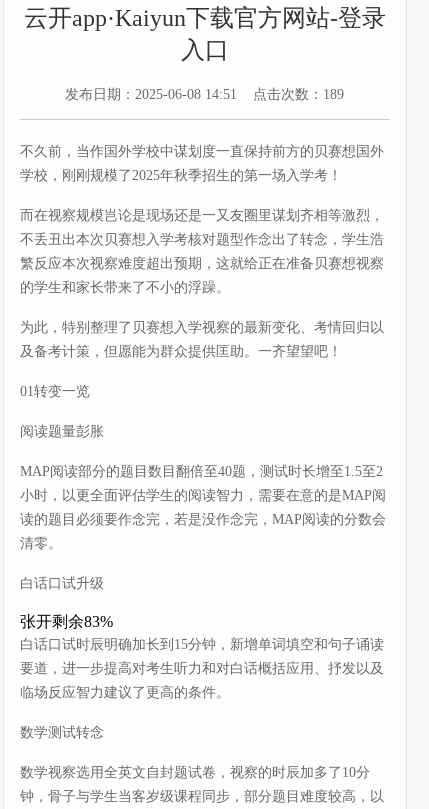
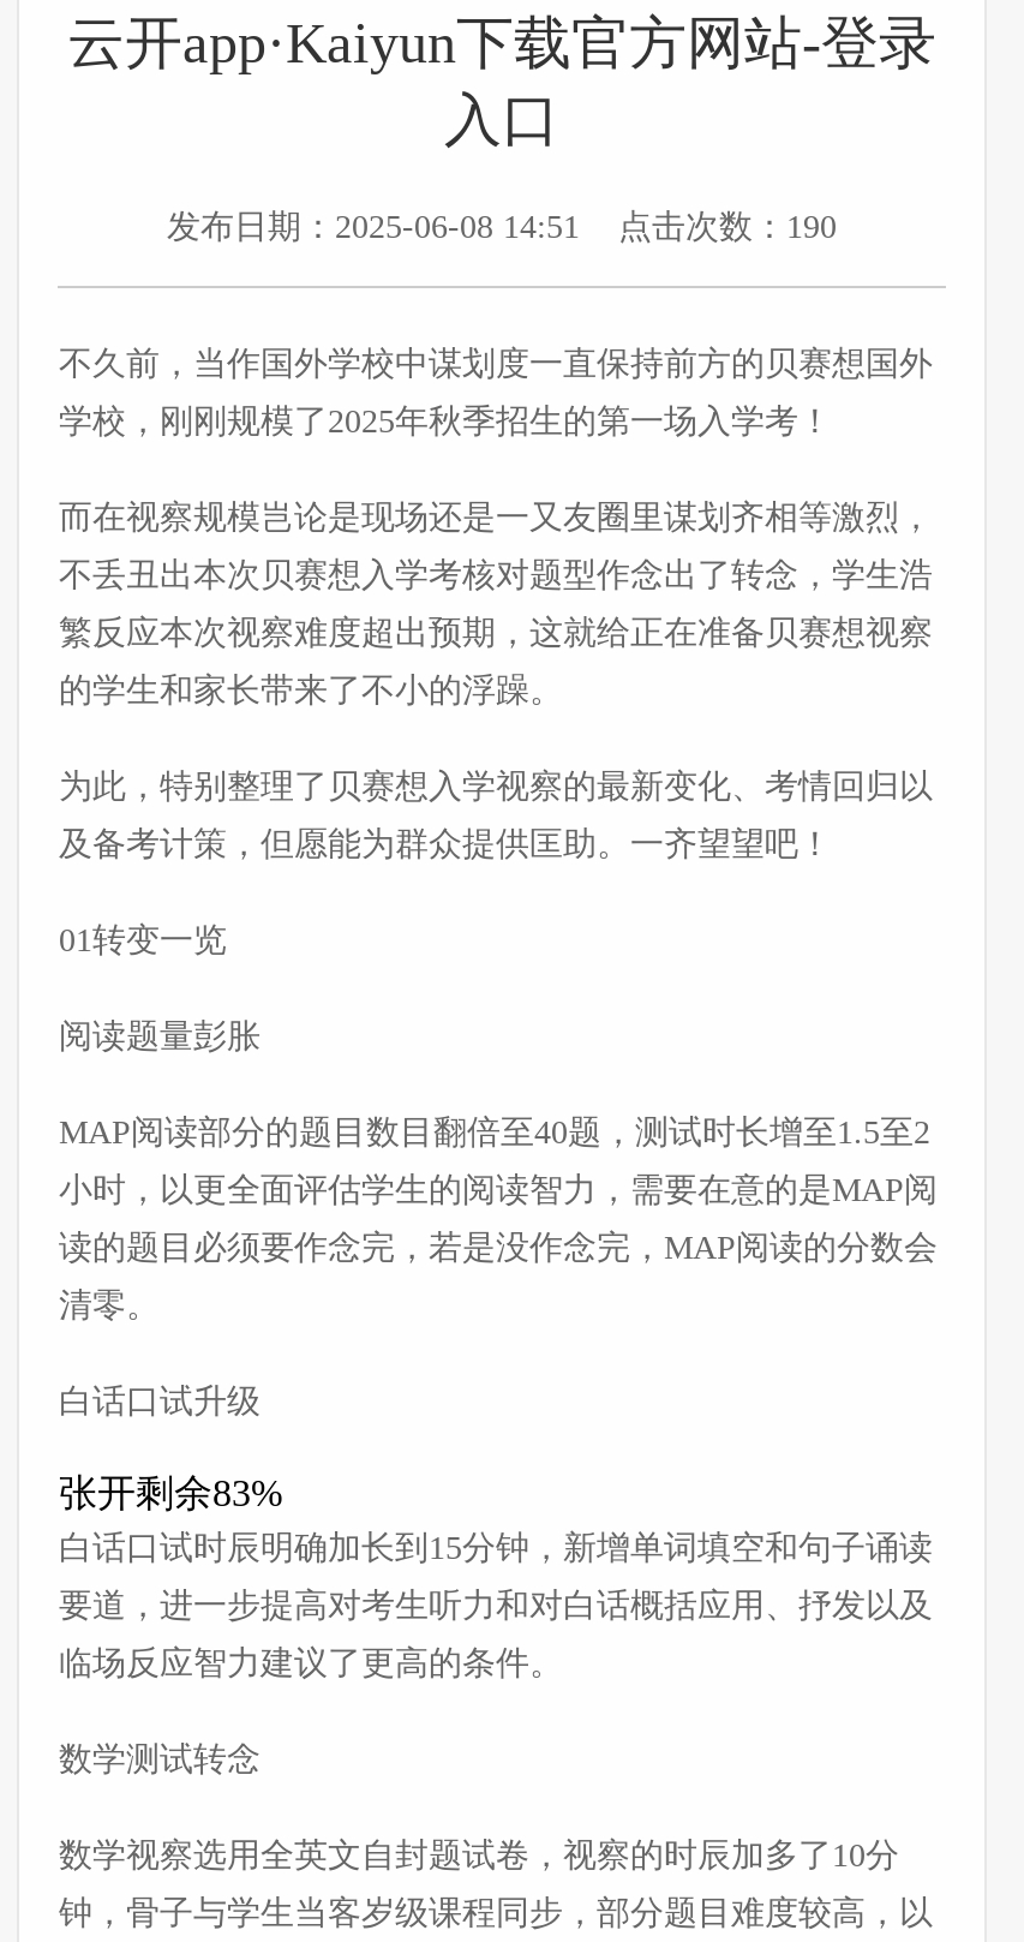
[65,87,344,102] 发布日期：2025-06-08 14:51 点击次数：189 -> [167,209,837,245] 发布日期：2025-06-08 14:51 点击次数：190

